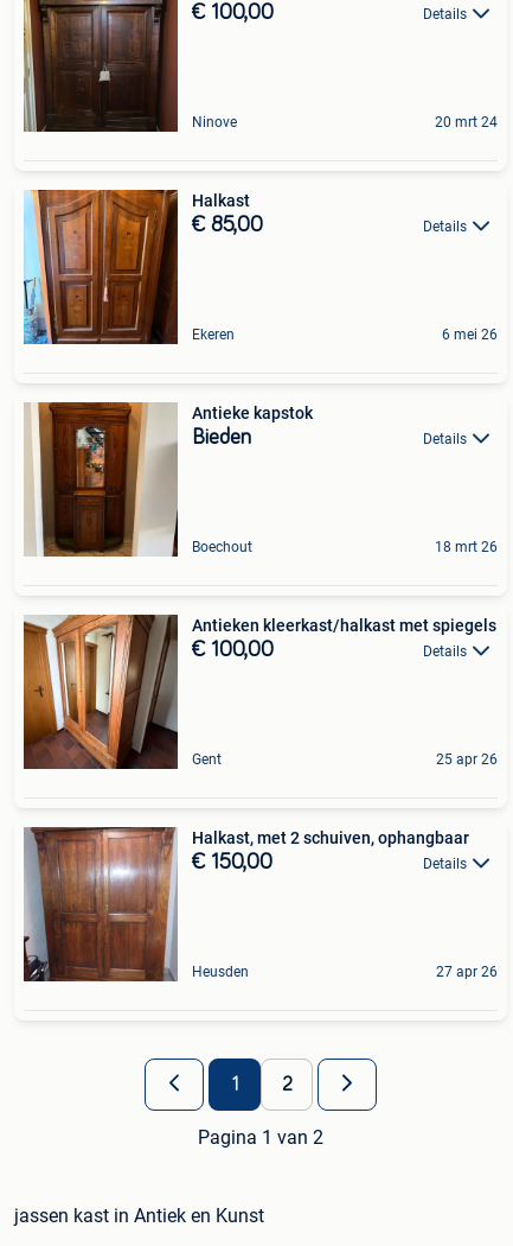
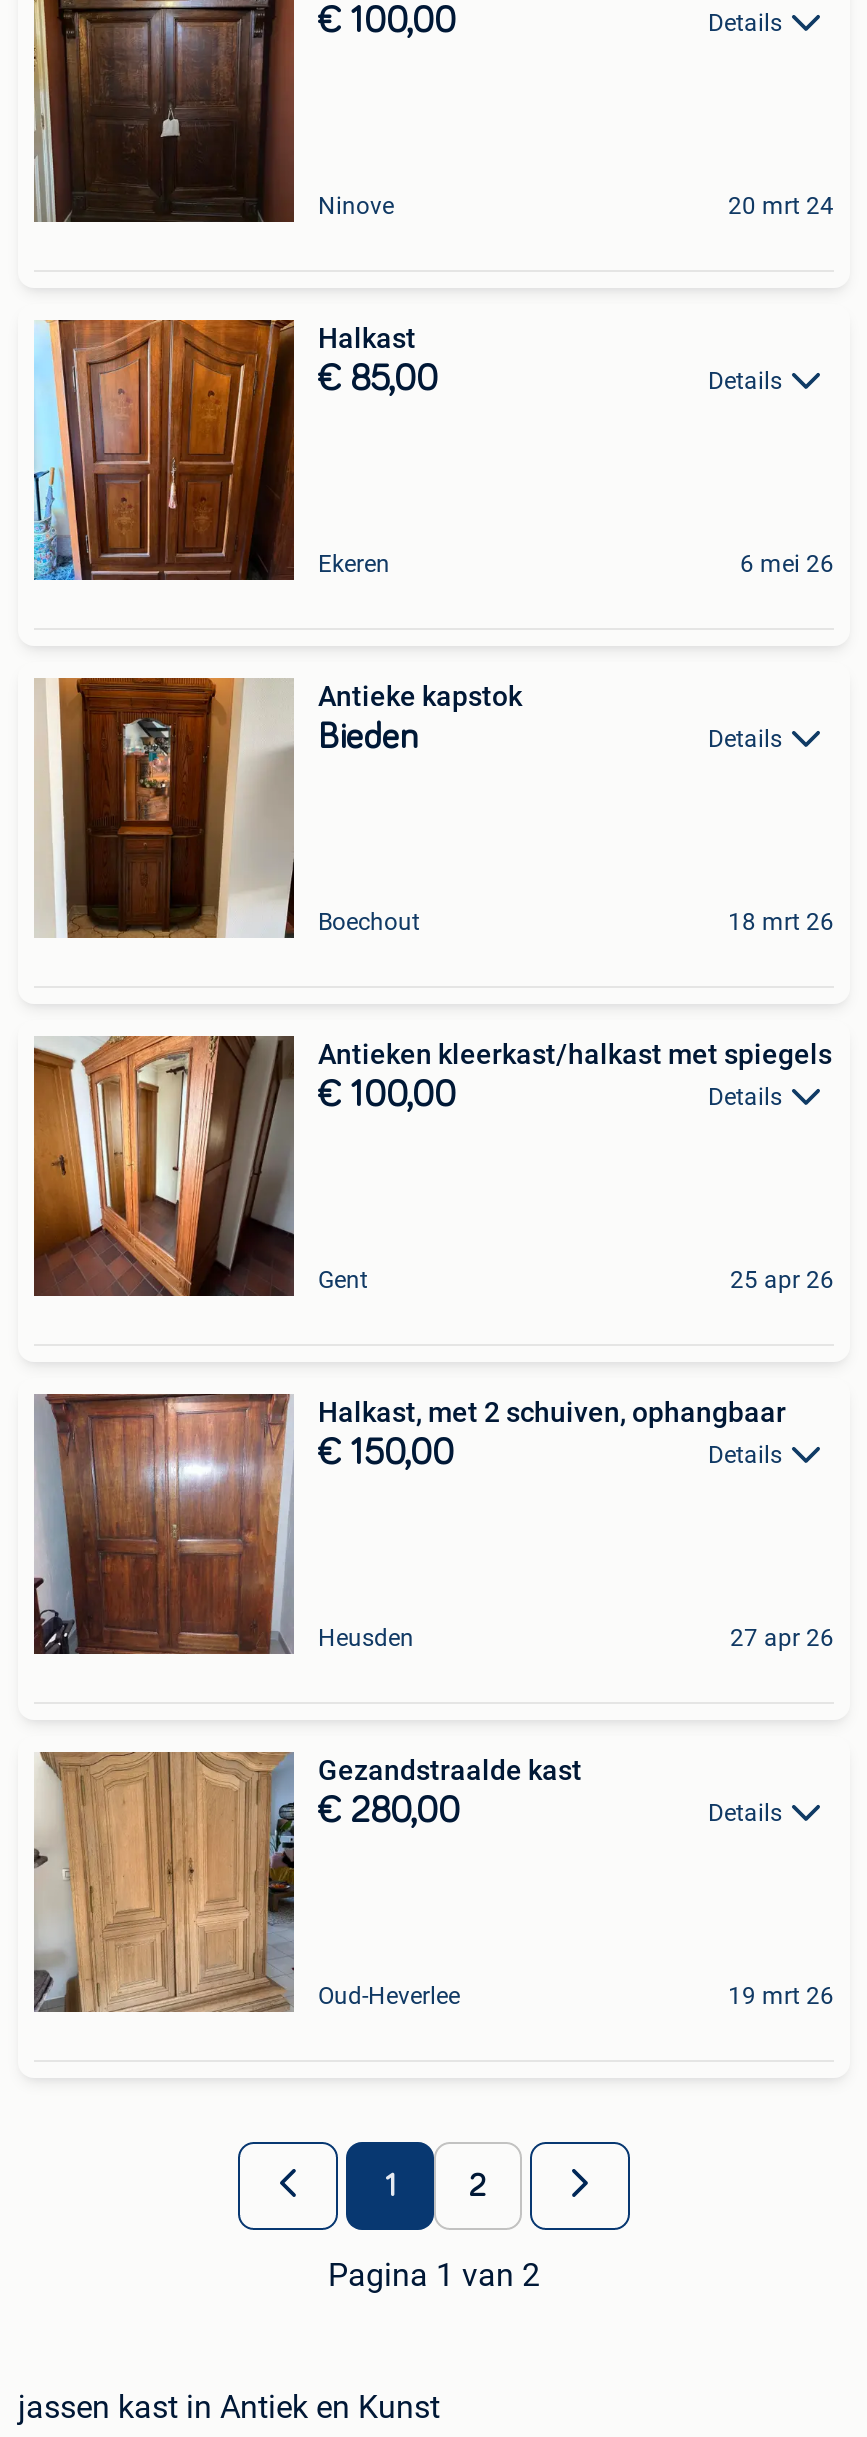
none -> [34,1750,782,2012] [image] | Gezandstraalde kast | € 280,00 | Details
none -> [318,1982,834,2010] Oud-Heverlee | 19 mrt 26

